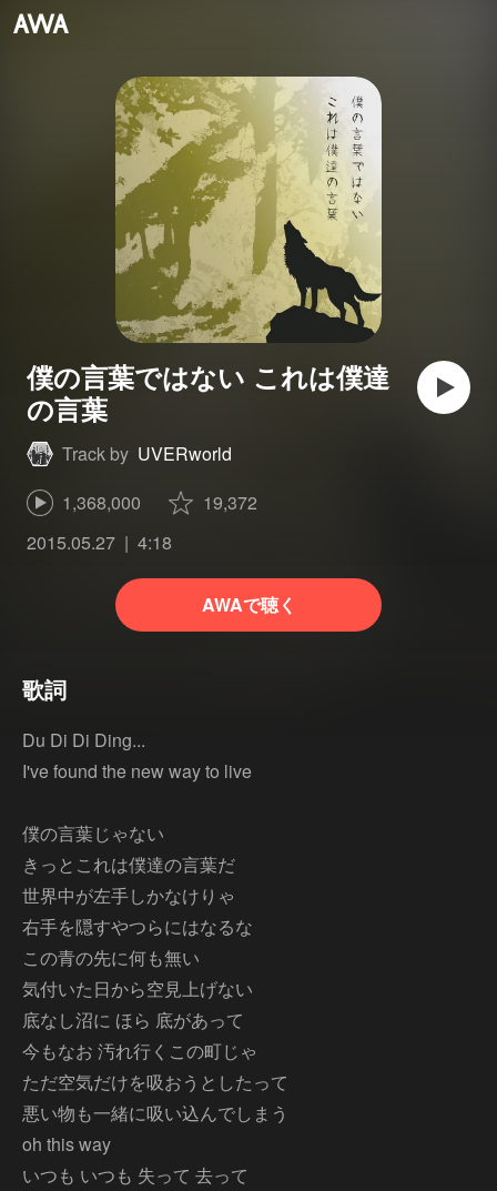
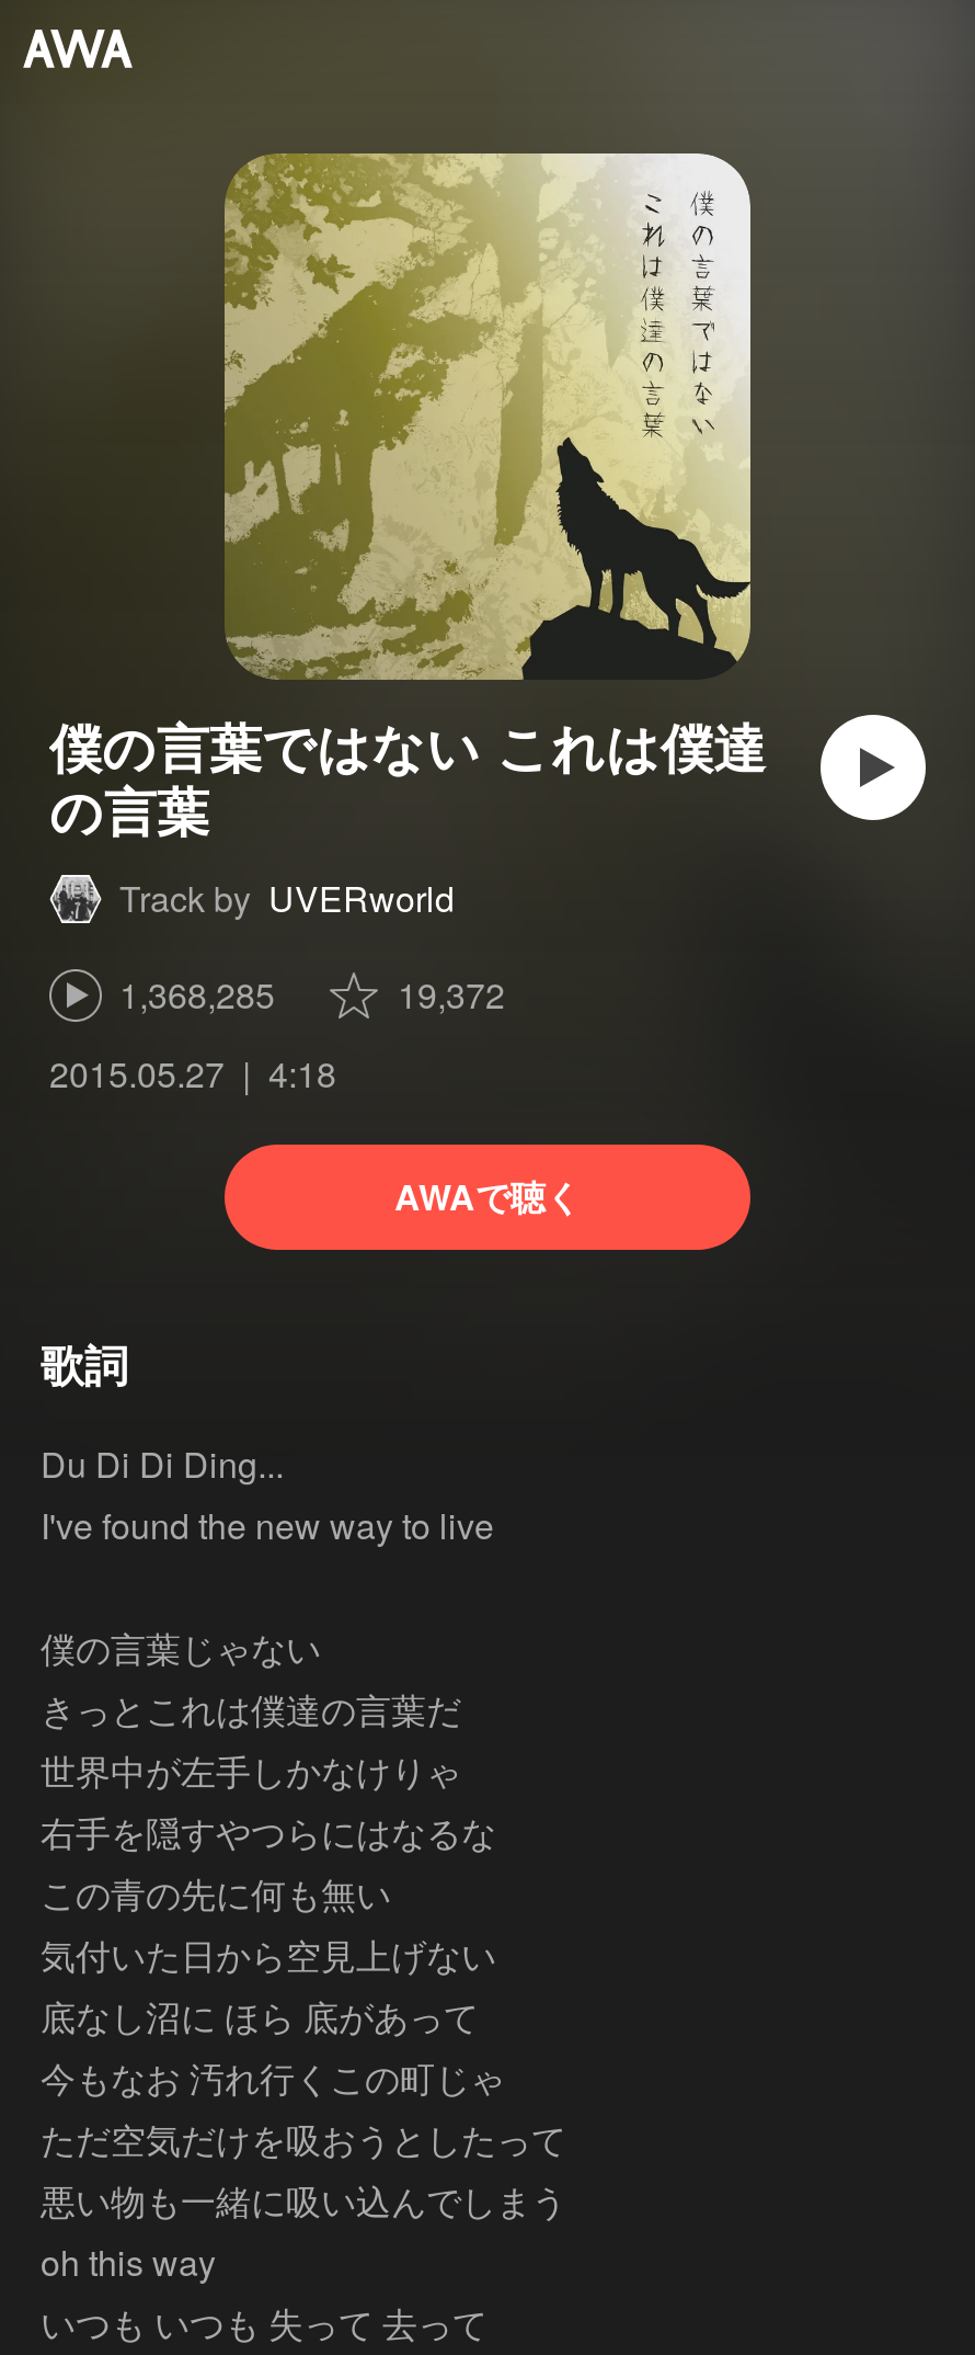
[62,489,141,515] 1,368,000 -> [119,969,275,1020] 1,368,285

